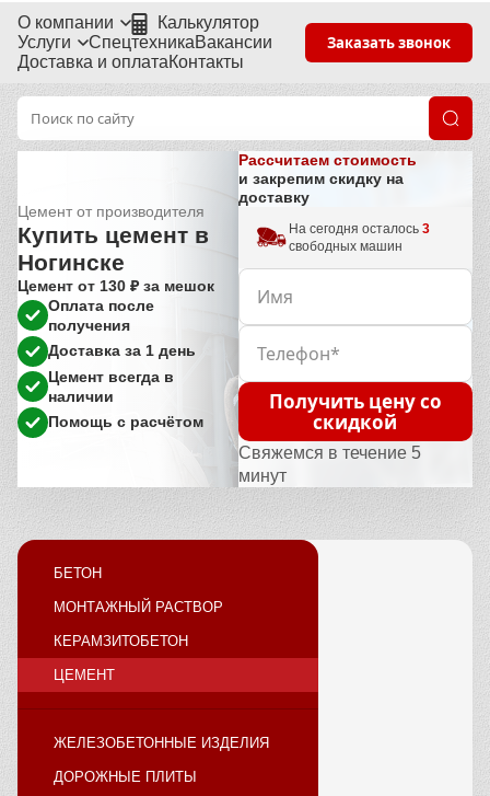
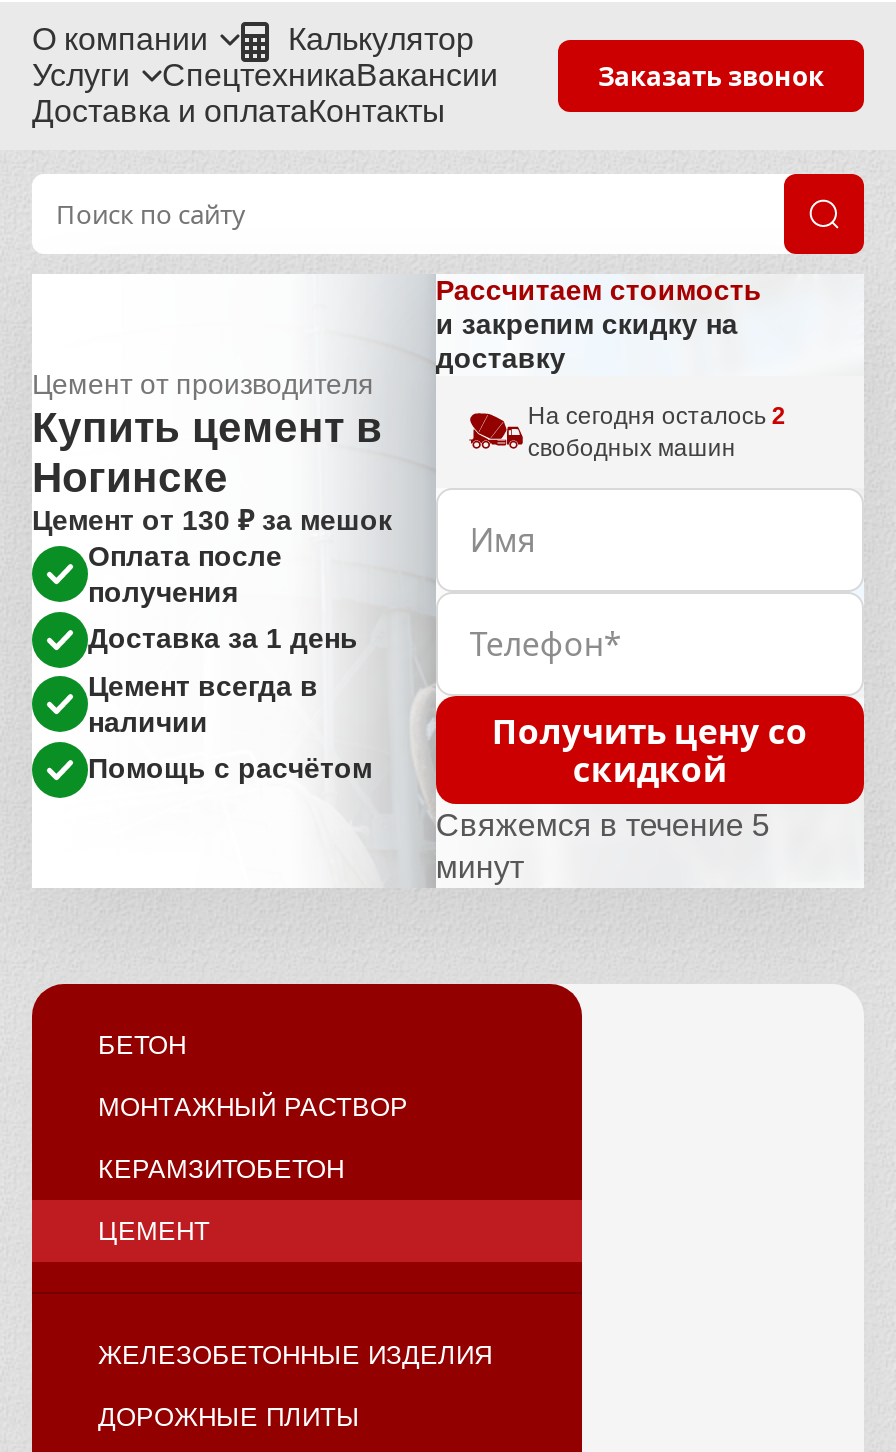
[289,221,430,237] На сегодня осталось 3 -> [528,402,786,430] На сегодня осталось 2

